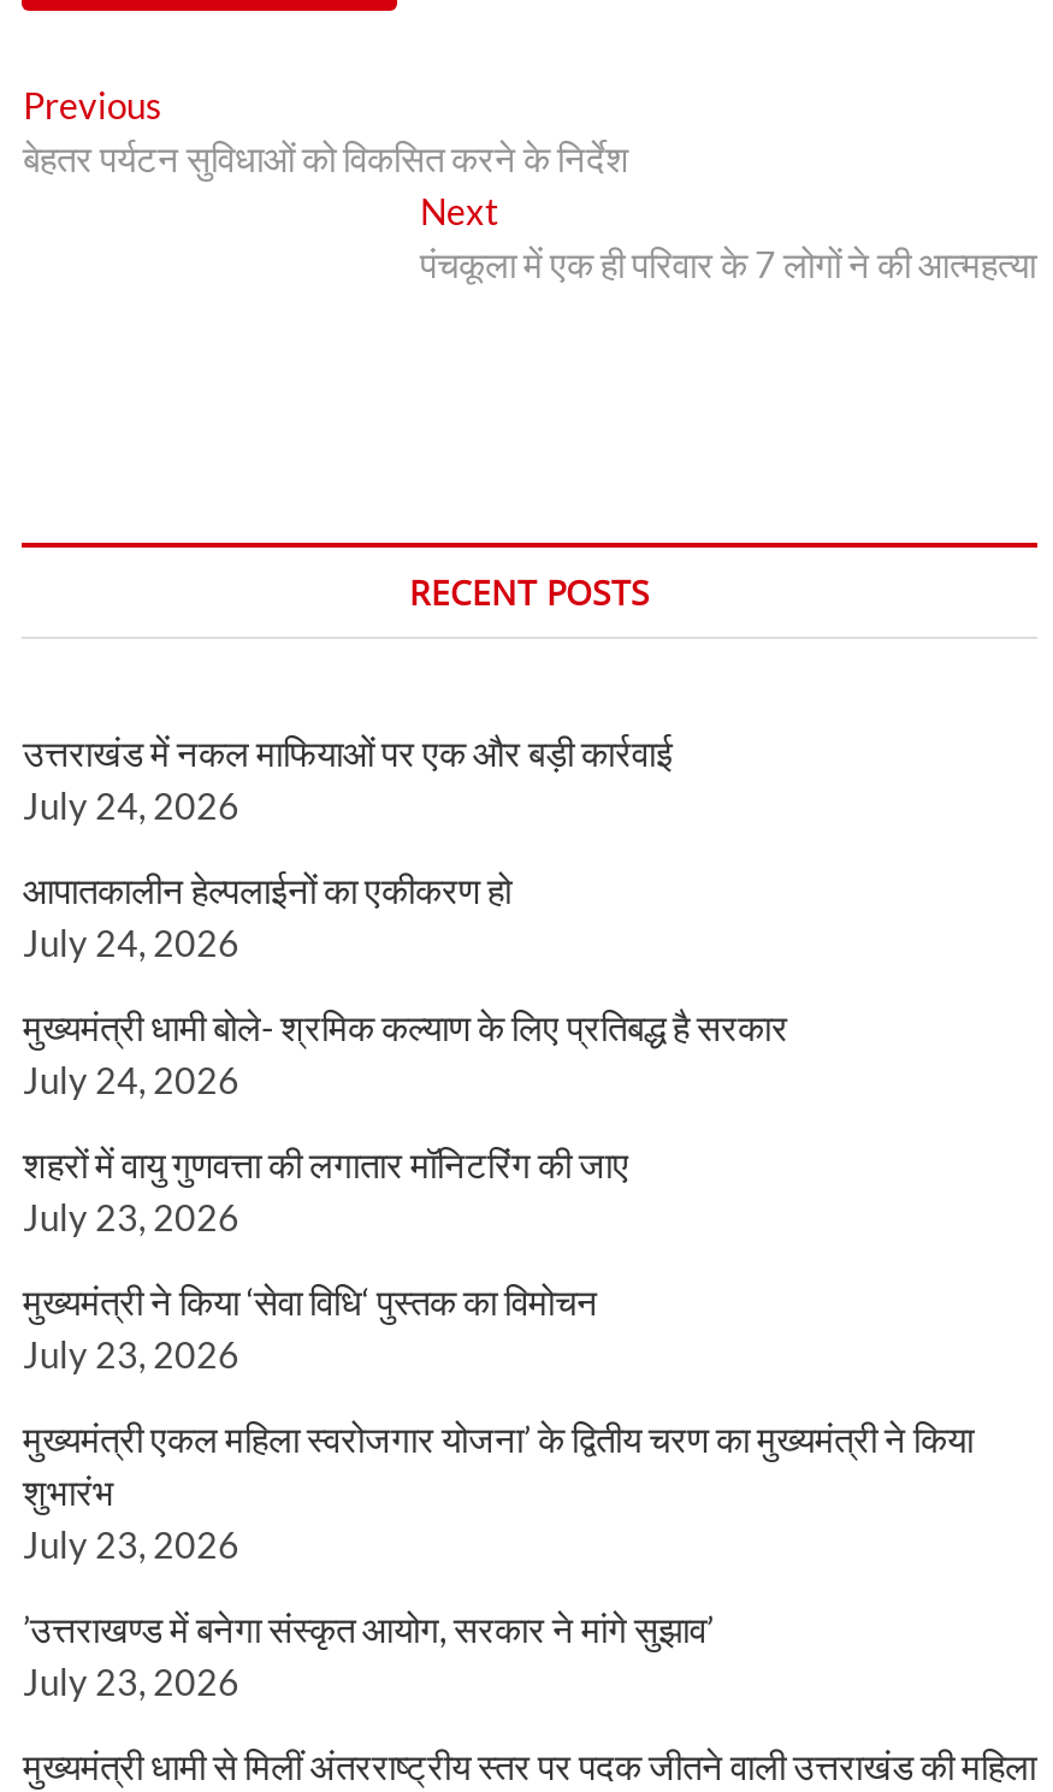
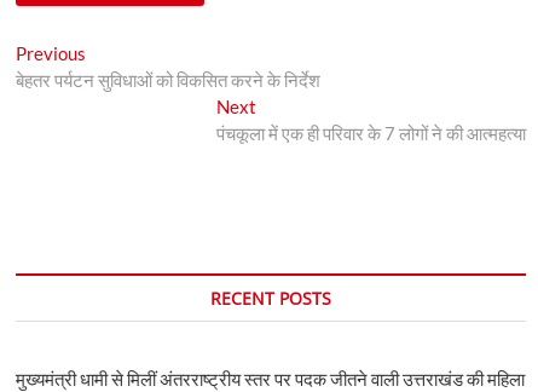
[23,730,973,1702] उत्तराखंड में नकल माफियाओं पर एक और बड़ी कार्रवाई | July 24, 2026 | आपातकालीन हेल्पलाईनों का एकीकरण हो | July 24, 2026 | मुख्यमंत्री धामी बोले- श्रमिक कल्याण के लिए प्रतिबद्ध है सरकार | July 24, 2026 | शहरों में वायु गुणवत्ता की लगातार मॉनिटरिंग की जाए | July 23, 2026 | मुख्यमंत्री ने किया ‘सेवा विधि‘ पुस्तक का विमोचन | July 23, 2026 | मुख्यमंत्री एकल महिला स्वरोजगार योजना’ के द्वितीय चरण का मुख्यमंत्री ने किया | शुभारंभ | July 23, 2026 | ’उत्तराखण्ड में बनेगा संस्कृत आयोग, सरकार ने मांगे सुझाव’ | July 23, 2026 -> none

